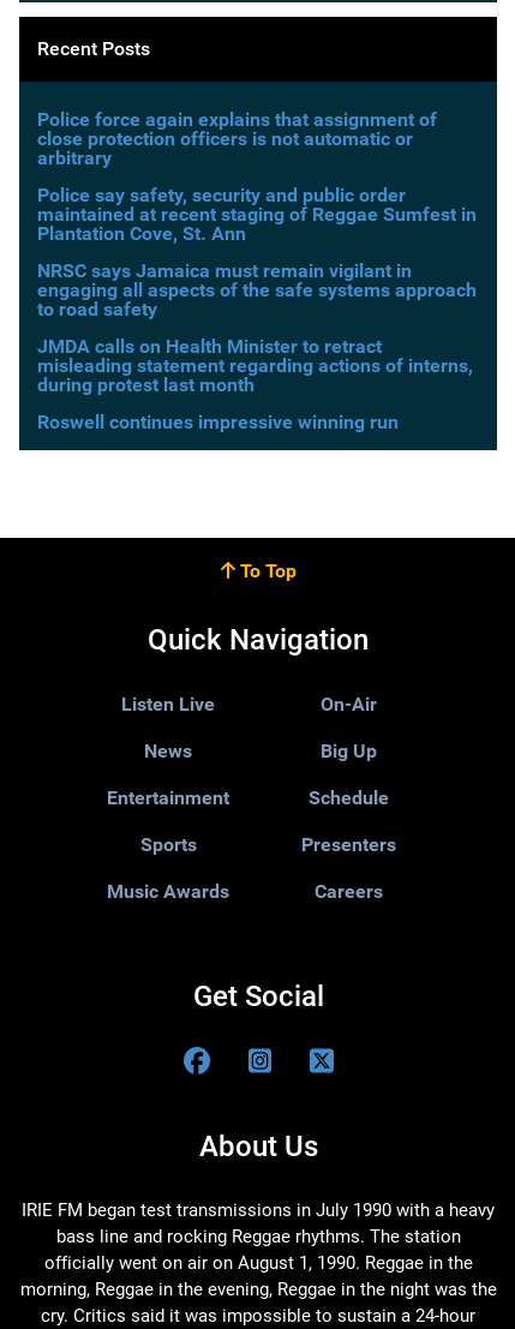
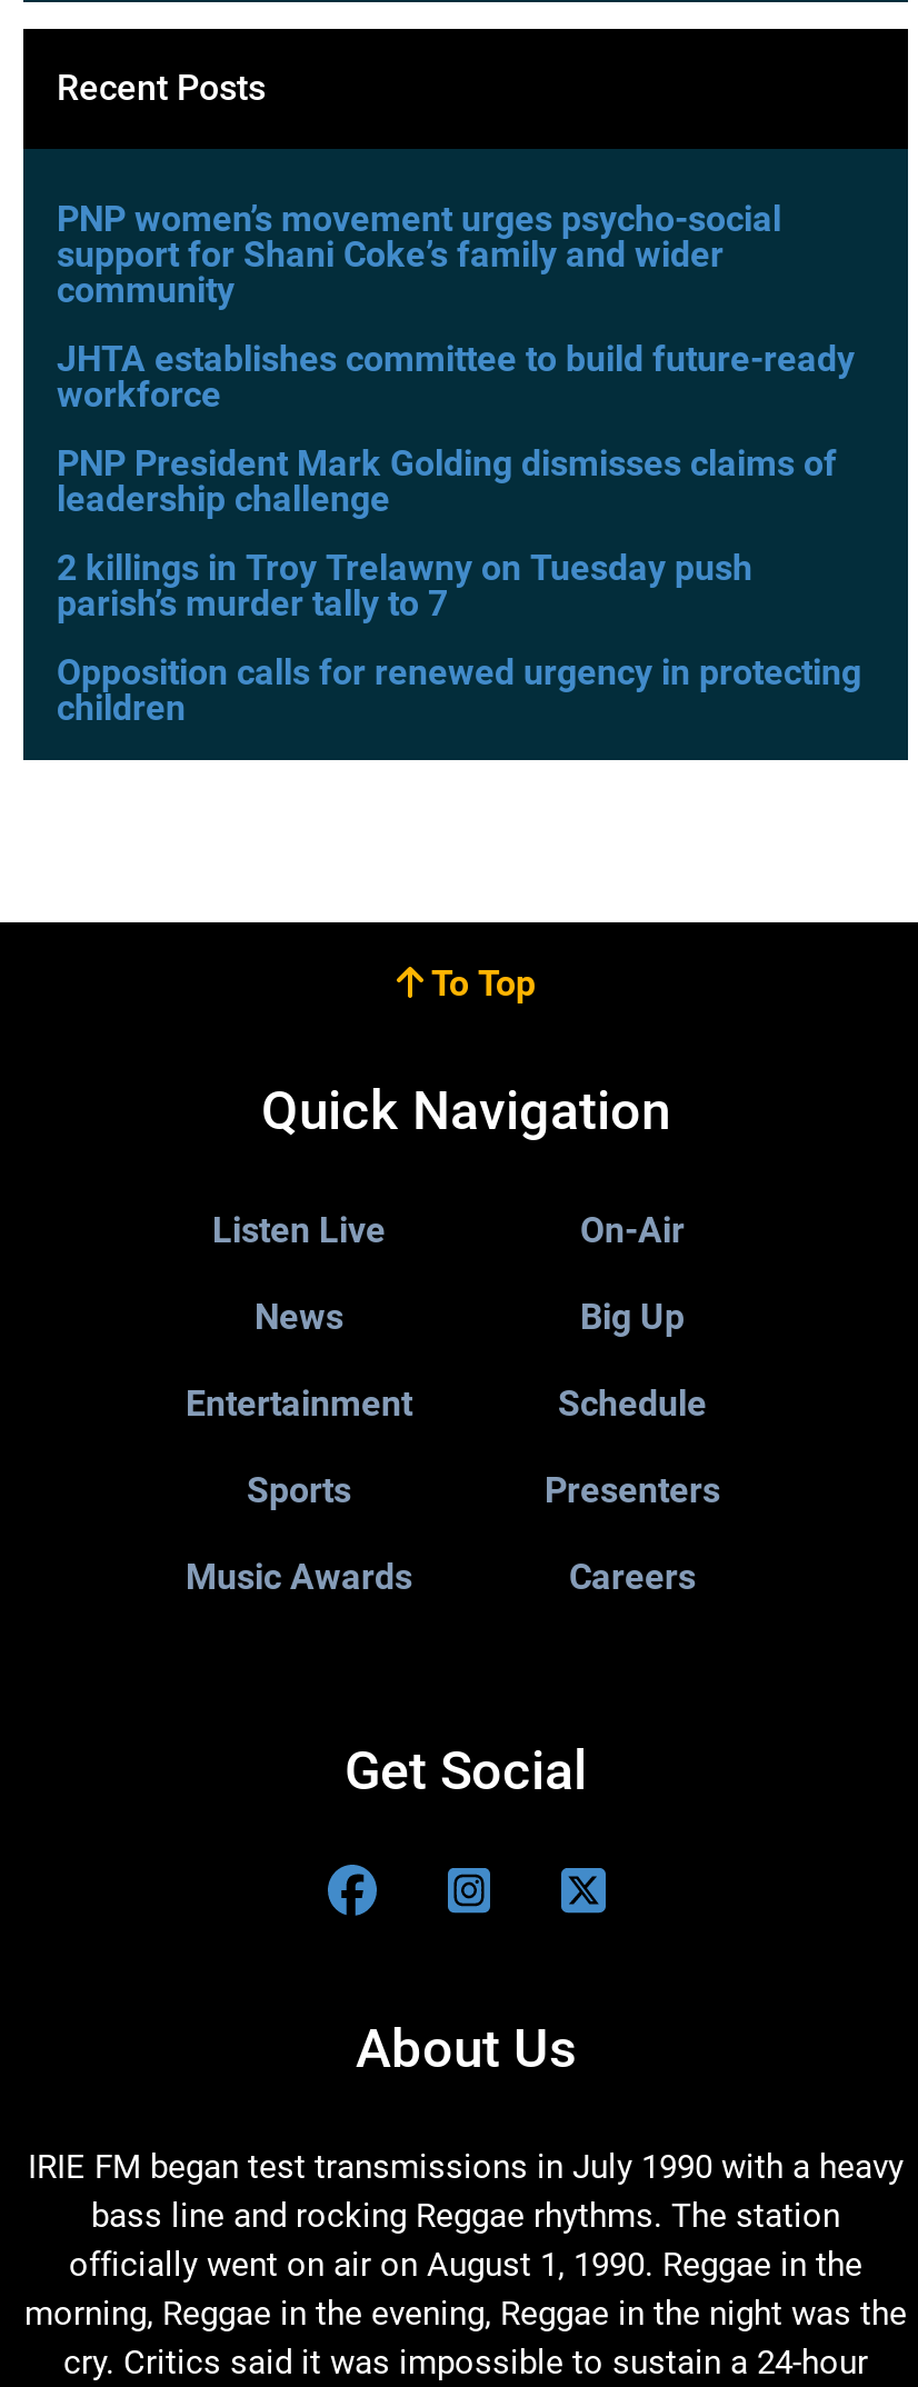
[37,108,437,169] Police force again explains that assignment of | close protection officers is not automatic or | arbitrary -> [57,198,781,311] PNP women’s movement urges psycho-social | support for Shani Coke’s family and wider | community
[37,184,477,245] Police say safety, security and public order | maintained at recent staging of Reggae Sumfest in | Plantation Cove, St. Ann -> [57,338,855,416] JHTA establishes committee to build future-ready | workforce
[37,259,477,321] NRSC says Jamaica must remain vigilant in | engaging all aspects of the safe systems approach | to road safety -> [57,442,837,520] PNP President Mark Golding dismisses claims of | leadership challenge
[37,335,473,396] JMDA calls on Health Minister to retract | misleading statement regarding actions of interns, | during protest last month -> [57,547,752,625] 2 killings in Troy Trelawny on Tuesday push | parish’s murder tally to 7
[37,411,399,433] Roswell continues impressive winning run -> [57,651,861,729] Opposition calls for renewed urgency in protecting | children

